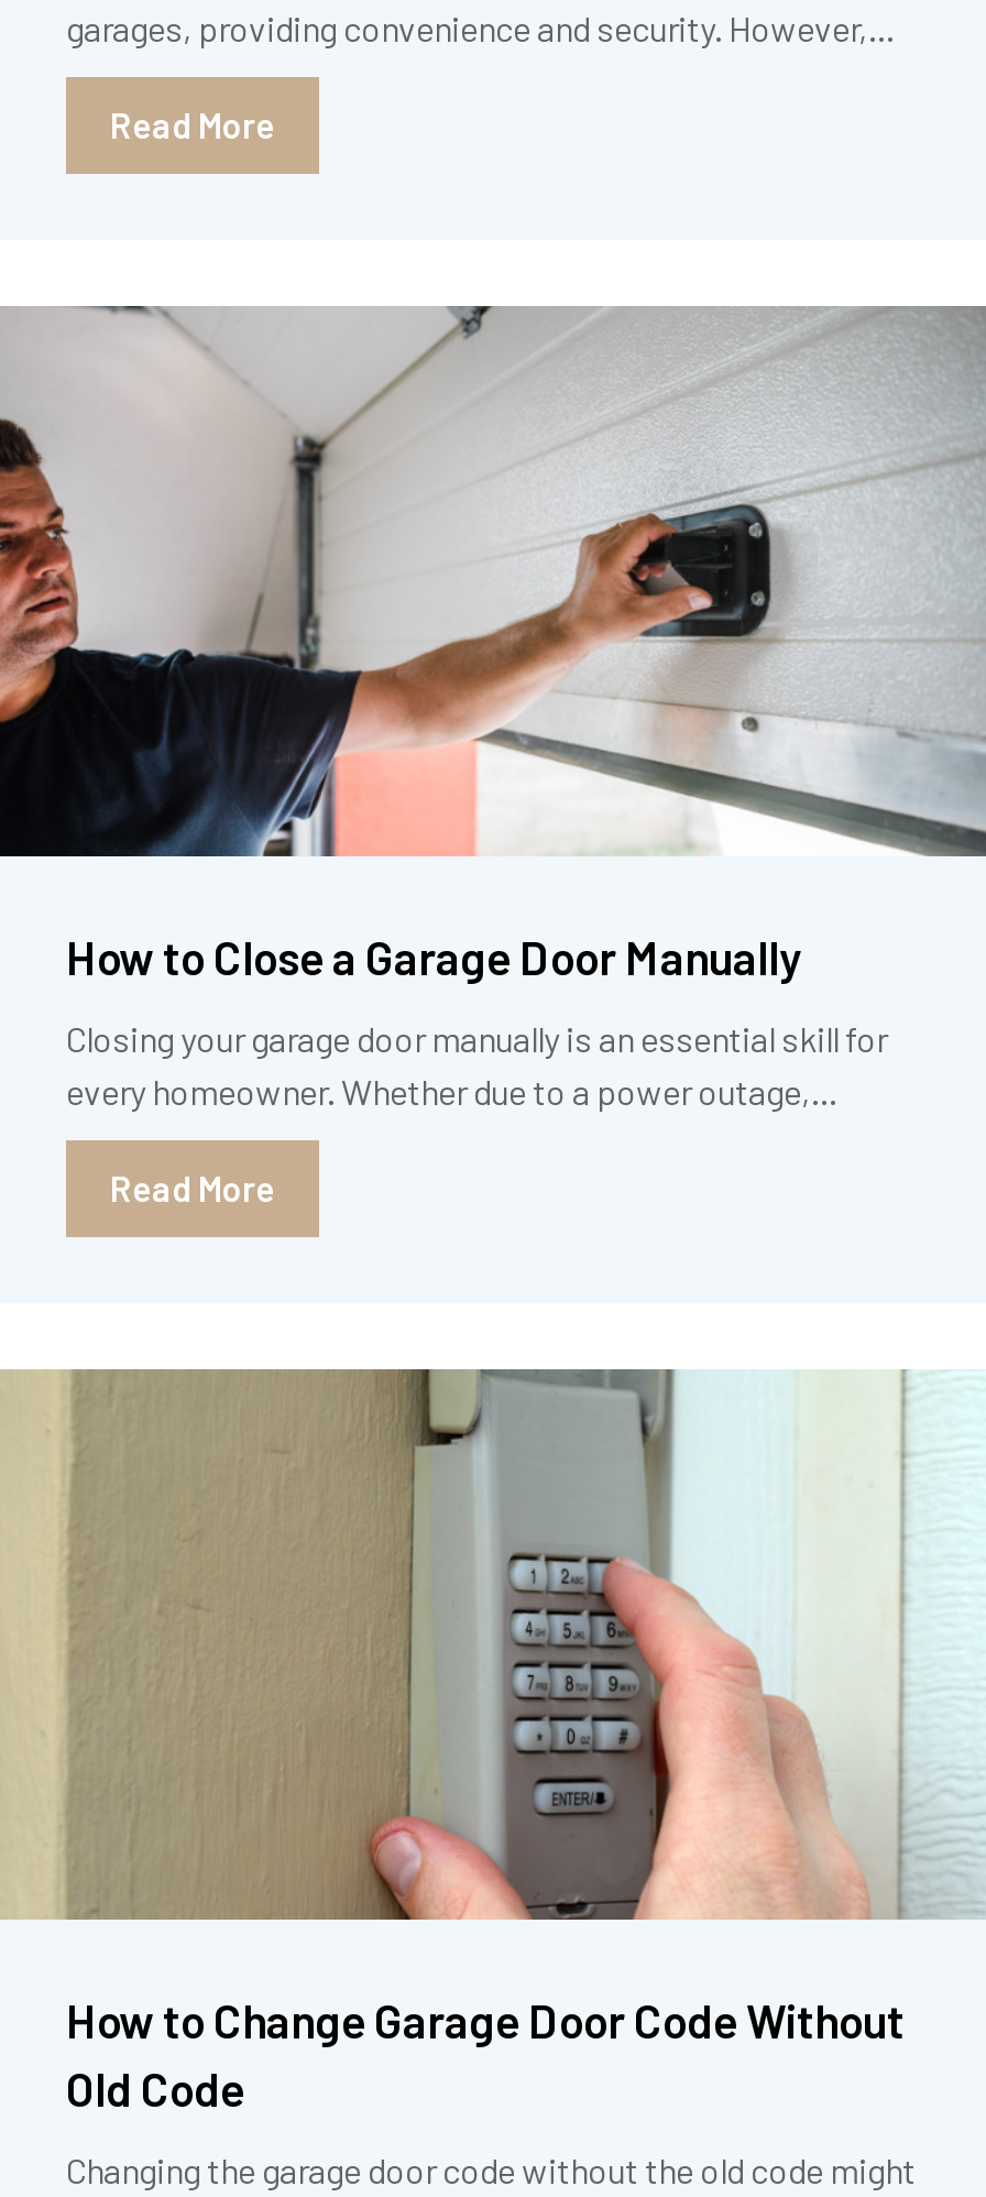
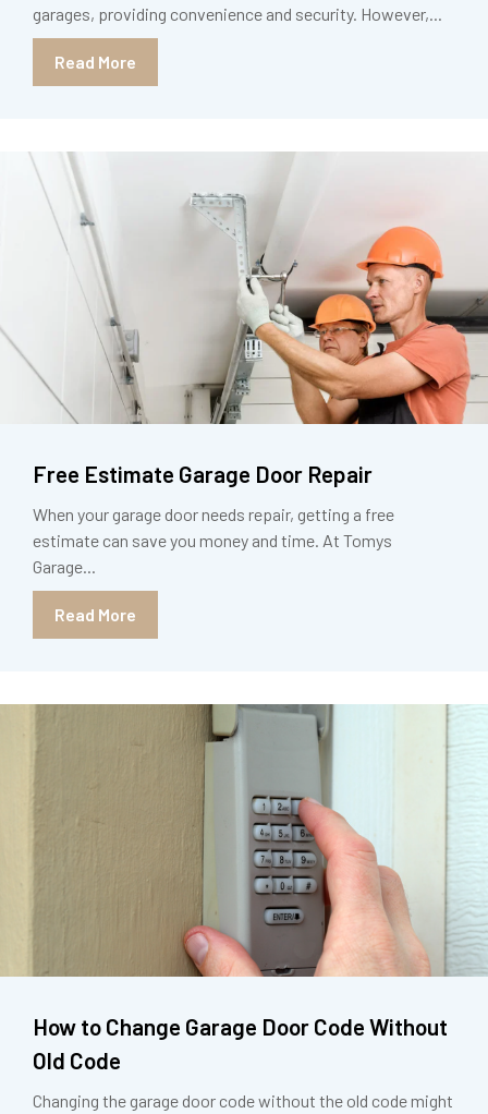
[7,304,979,984] [image] | How to Close a Garage Door Manually -> [3,153,485,487] [image] | Free Estimate Garage Door Repair
[66,1017,887,1112] Closing your garage door manually is an essential skill for | every homeowner. Whether due to a power outage,... -> [33,504,394,577] When your garage door needs repair, getting a free | estimate can save you money and time. At Tomys | Garage...

